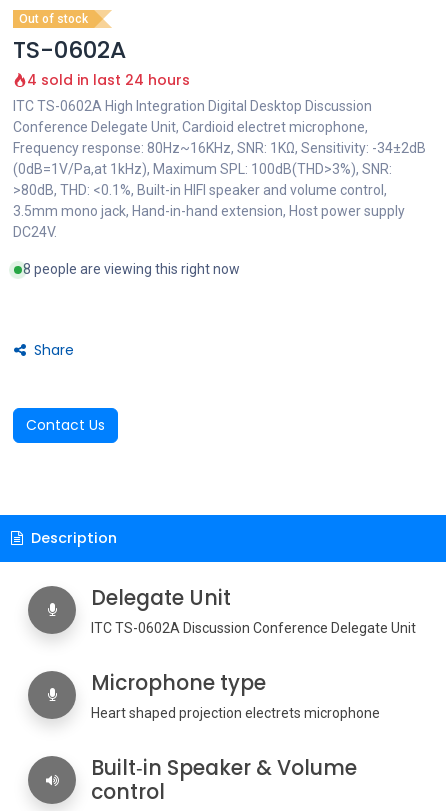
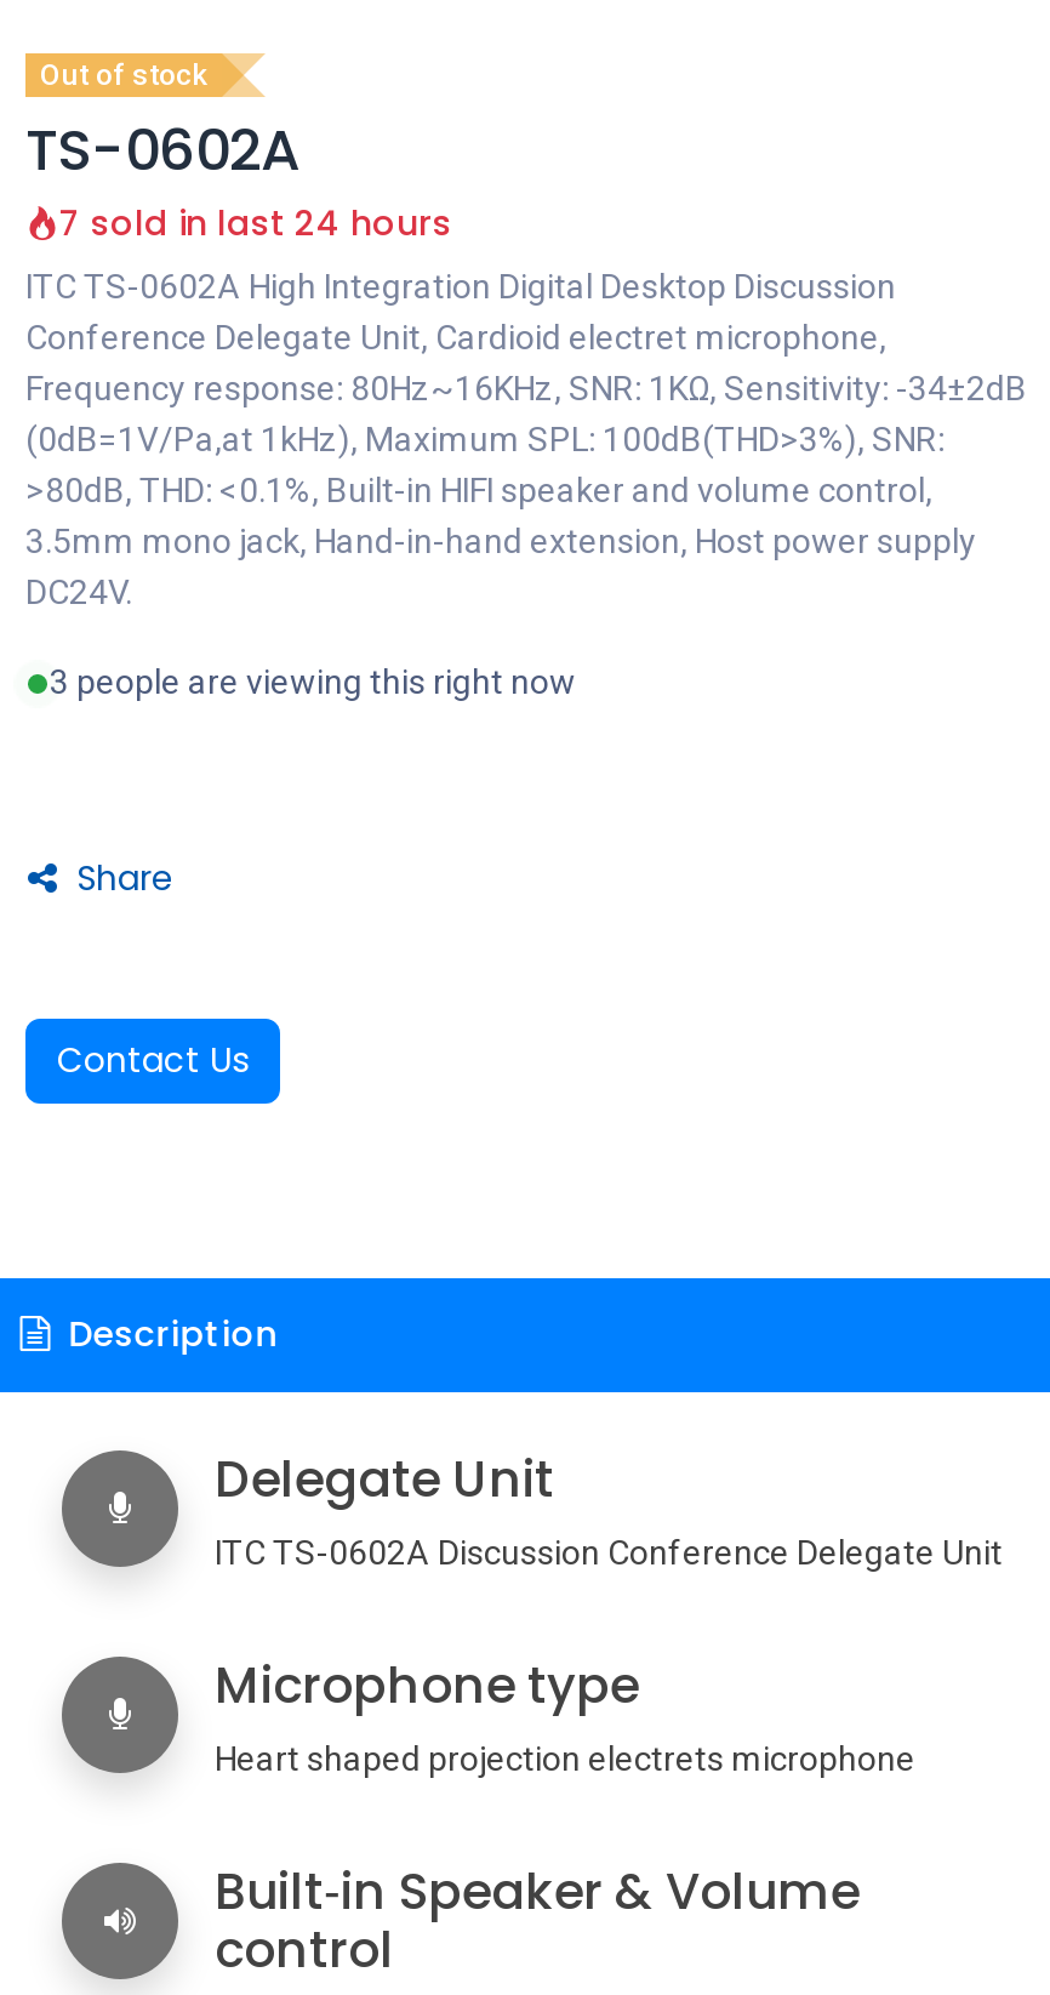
[27,70,190,90] 4 sold in last 24 hours -> [59,199,452,247] 7 sold in last 24 hours
[23,261,240,277] 8 people are viewing this right now -> [50,662,576,701] 3 people are viewing this right now

